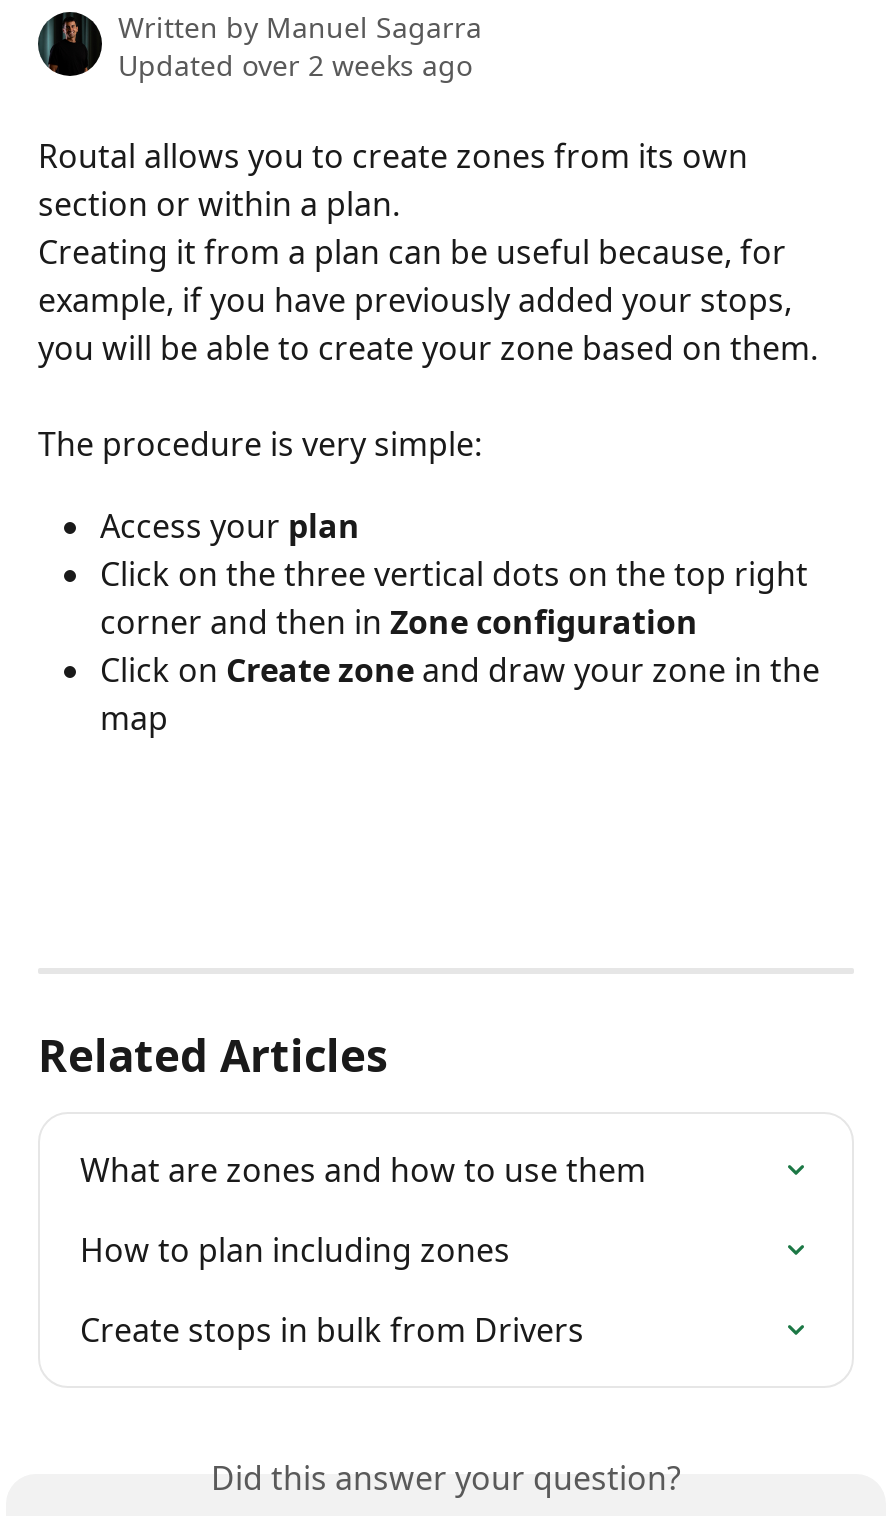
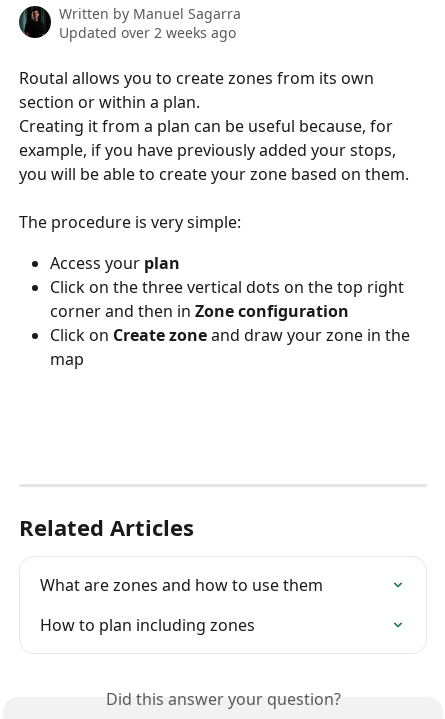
[80,1308,584,1352] Create stops in bulk from Drivers -> none

